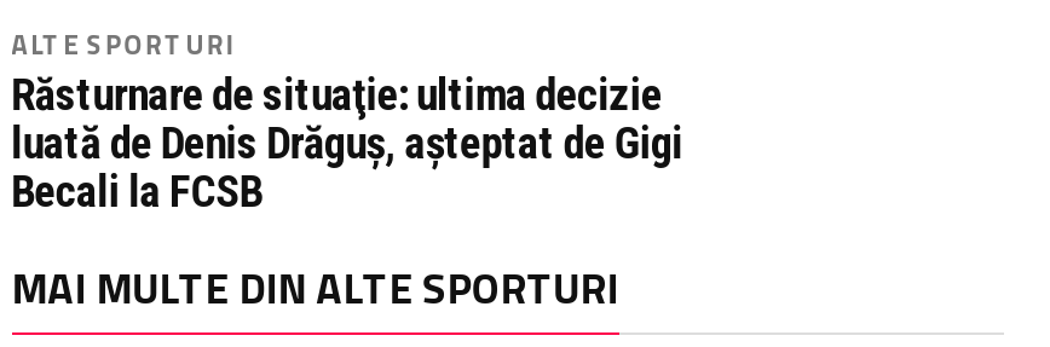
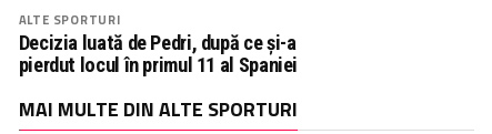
[11,69,683,216] Răsturnare de situaţie: ultima decizie | luată de Denis Drăguş, aşteptat de Gigi | Becali la FCSB -> [19,31,298,76] Decizia luată de Pedri, după ce și-a | pierdut locul în primul 11 al Spaniei

